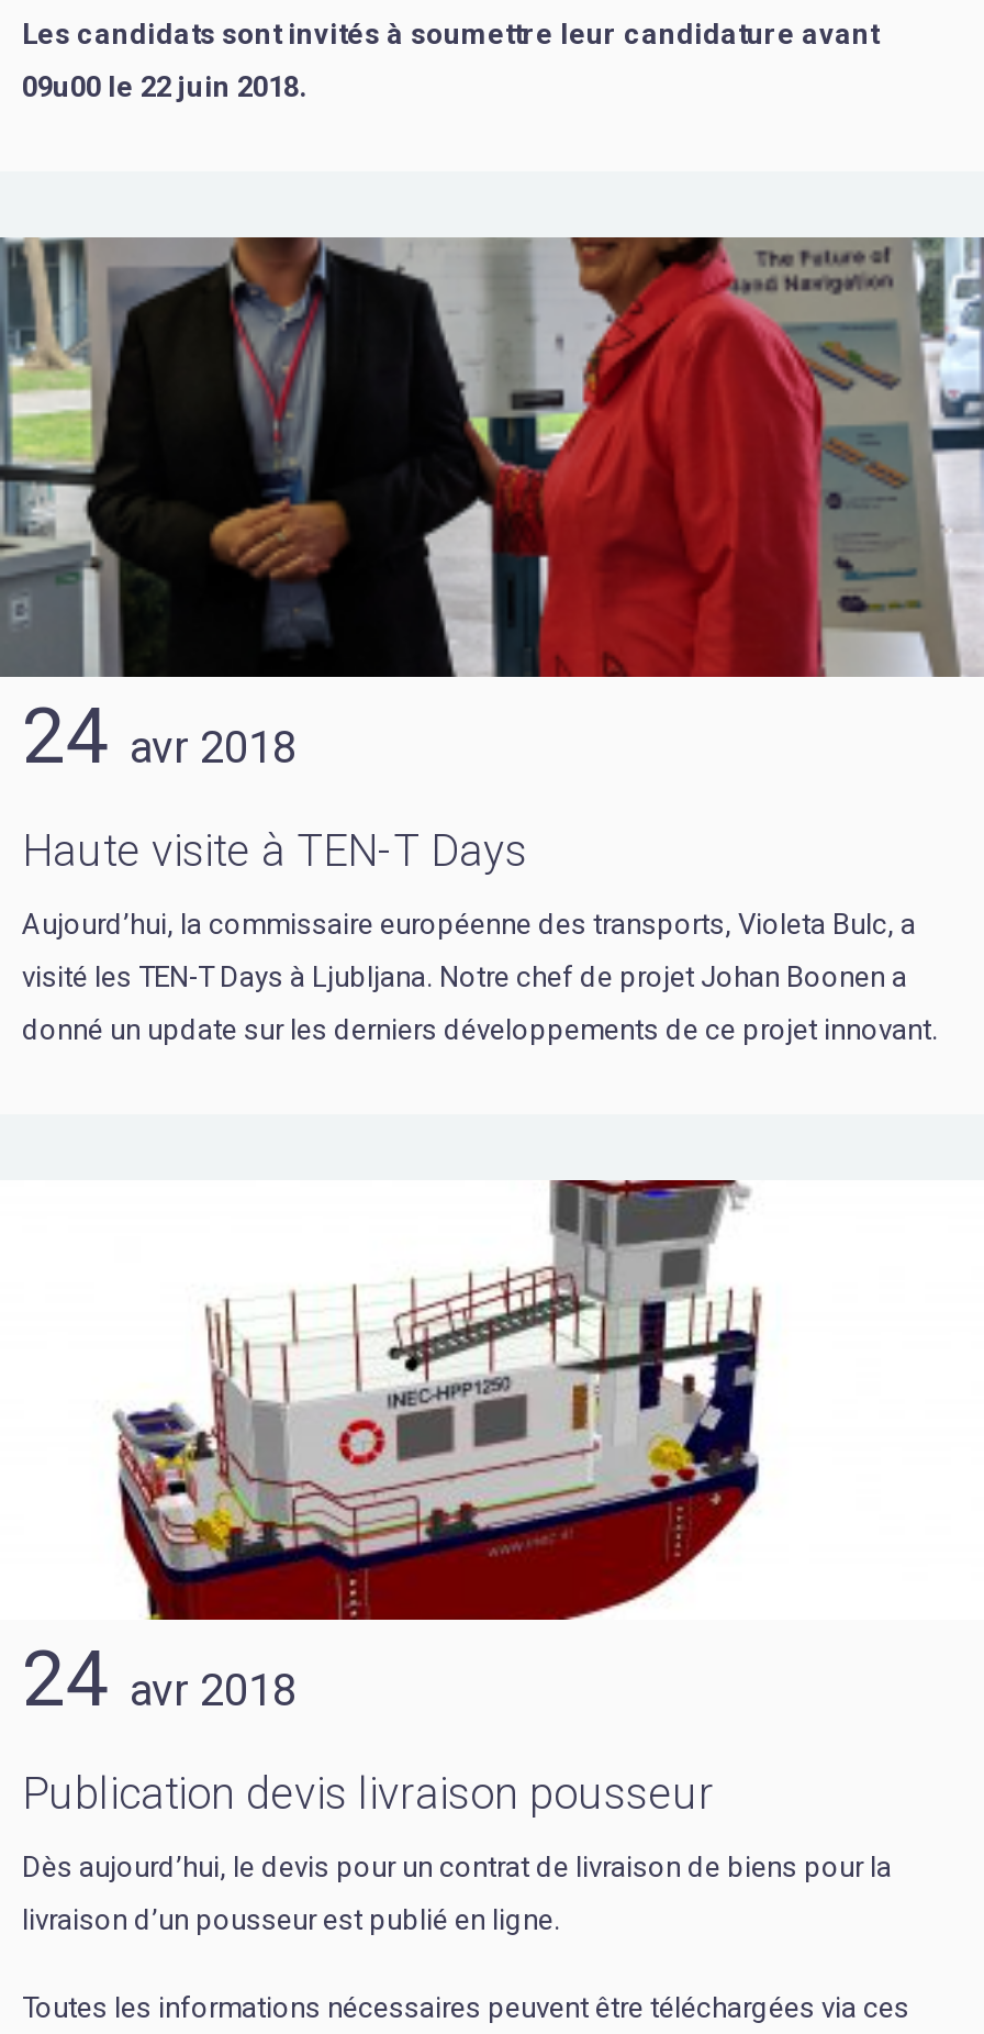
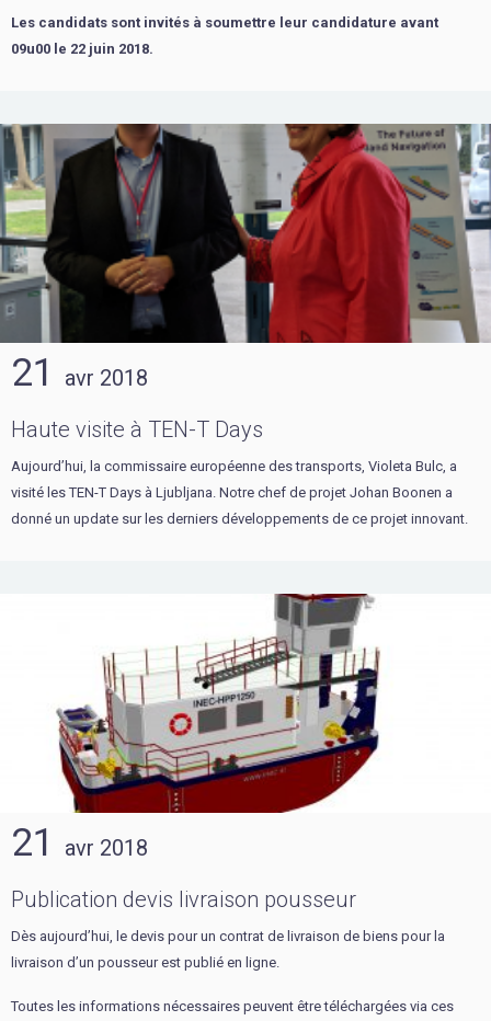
[22,692,297,782] 24 avr 2018 -> [11,351,148,395] 21 avr 2018
[22,1635,297,1725] 24 avr 2018 -> [11,821,148,865] 21 avr 2018

